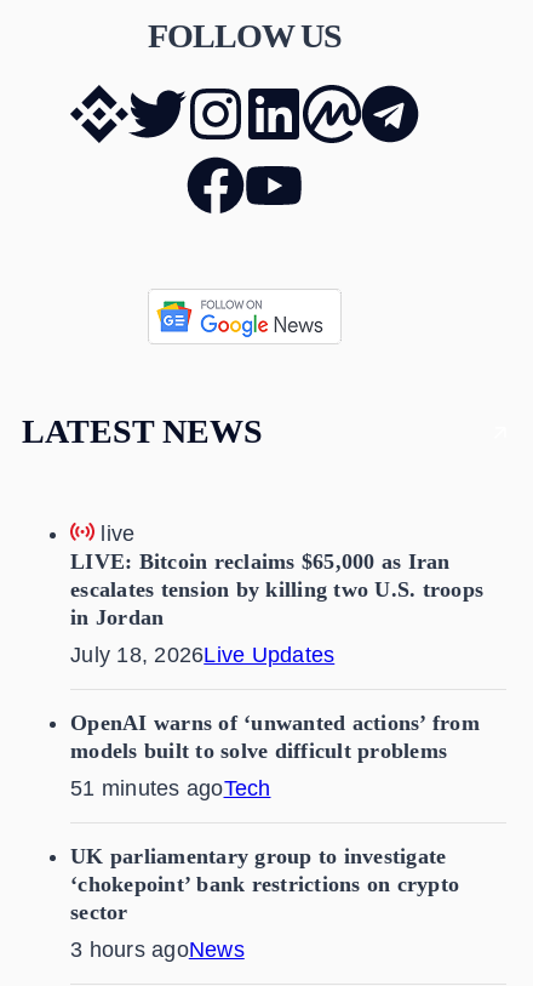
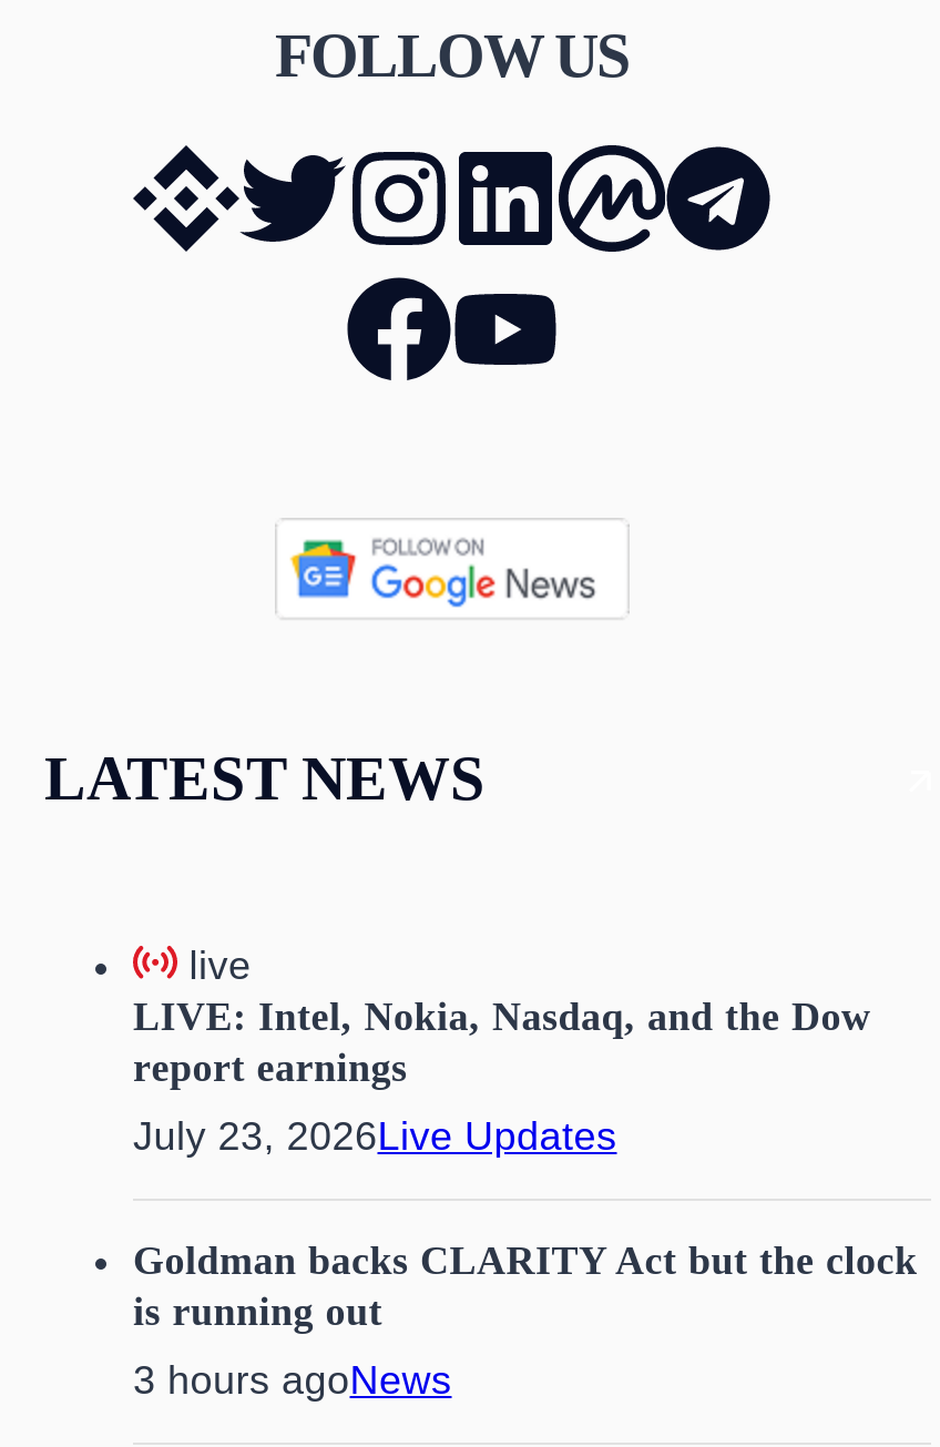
[70,549,483,924] LIVE: Bitcoin reclaims $65,000 as Iran | escalates tension by killing two U.S. troops | in Jordan | July 18, 2026Live Updates | OpenAI warns of ‘unwanted actions’ from | models built to solve difficult problems | 51 minutes agoTech | UK parliamentary group to investigate | ‘chokepoint’ bank restrictions on crypto | sector -> [133,995,917,1334] LIVE: Intel, Nokia, Nasdaq, and the Dow | report earnings | July 23, 2026Live Updates | Goldman backs CLARITY Act but the clock | is running out

